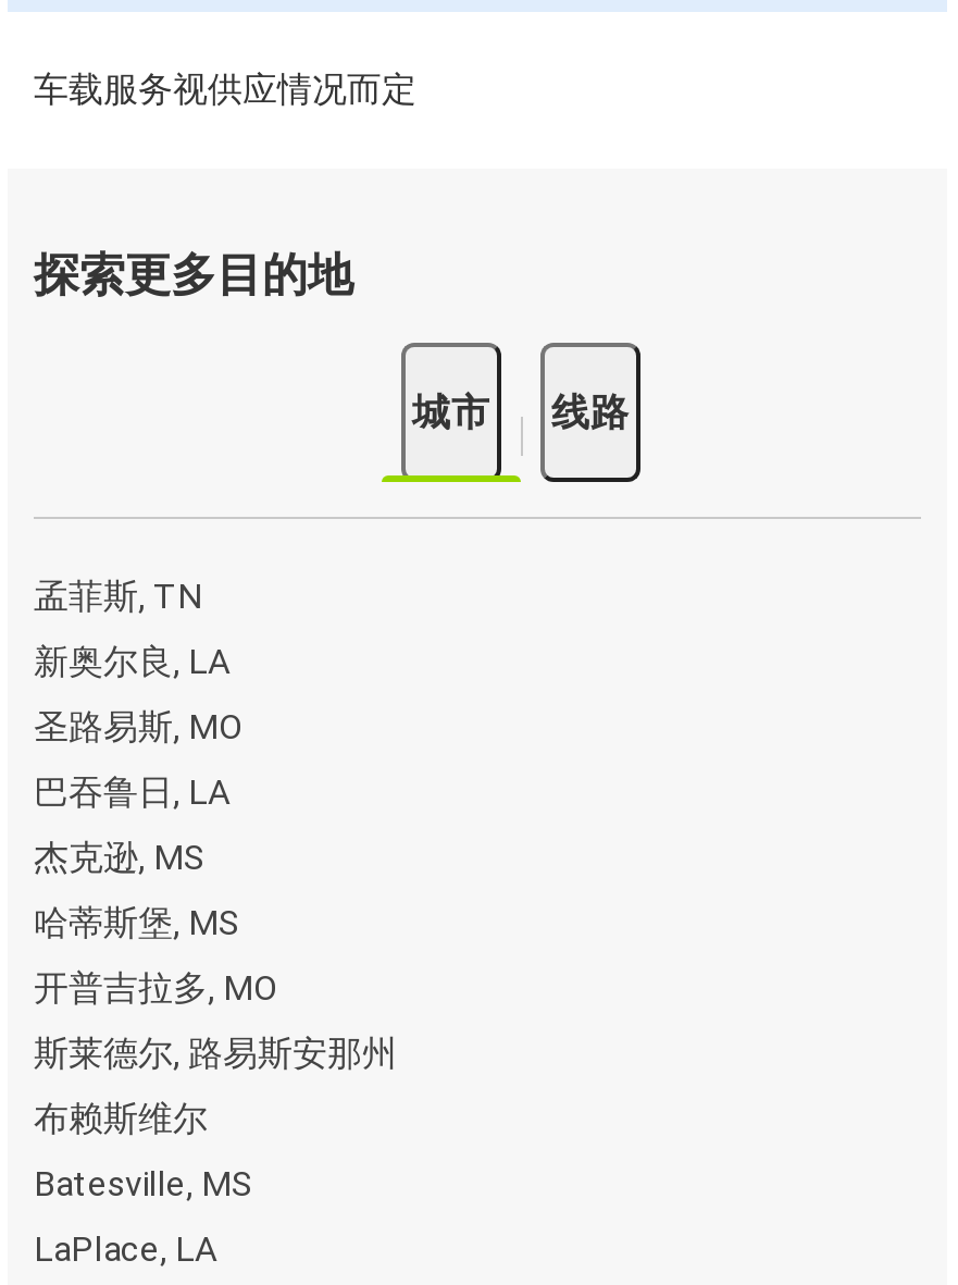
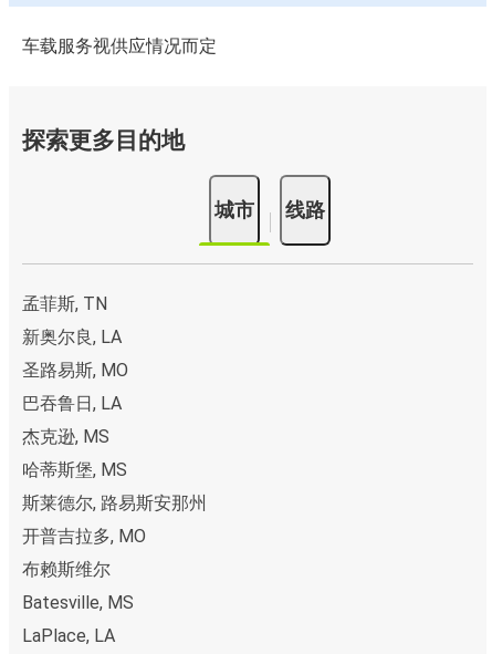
moved [34,967,277,1009] -> [22,526,146,547]: 开普吉拉多, MO
moved [34,1033,397,1074] -> [22,492,207,513]: 斯莱德尔, 路易斯安那州

